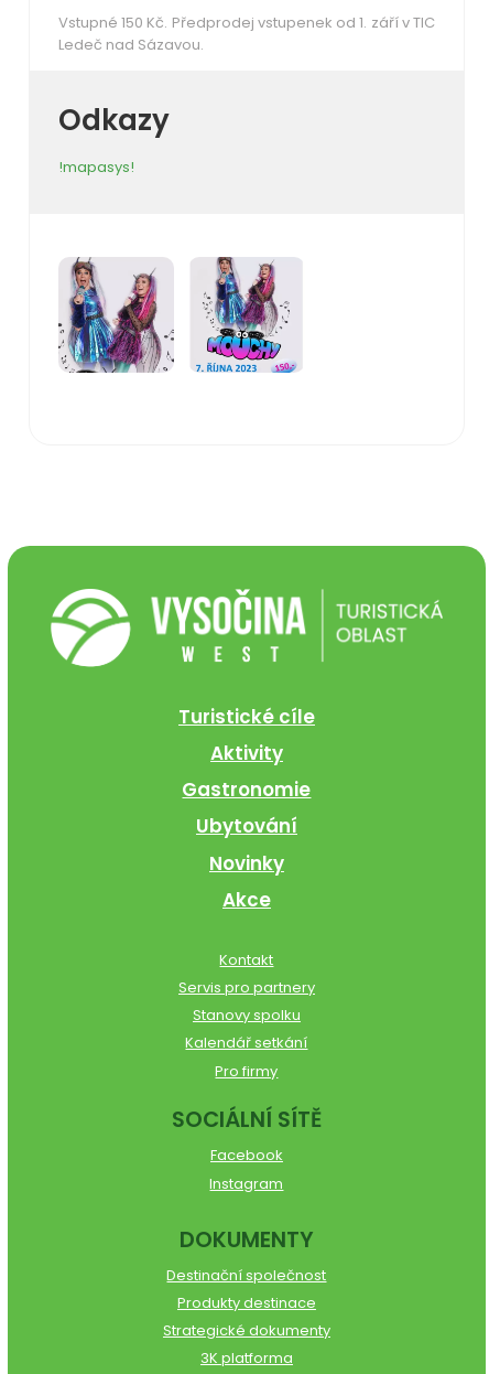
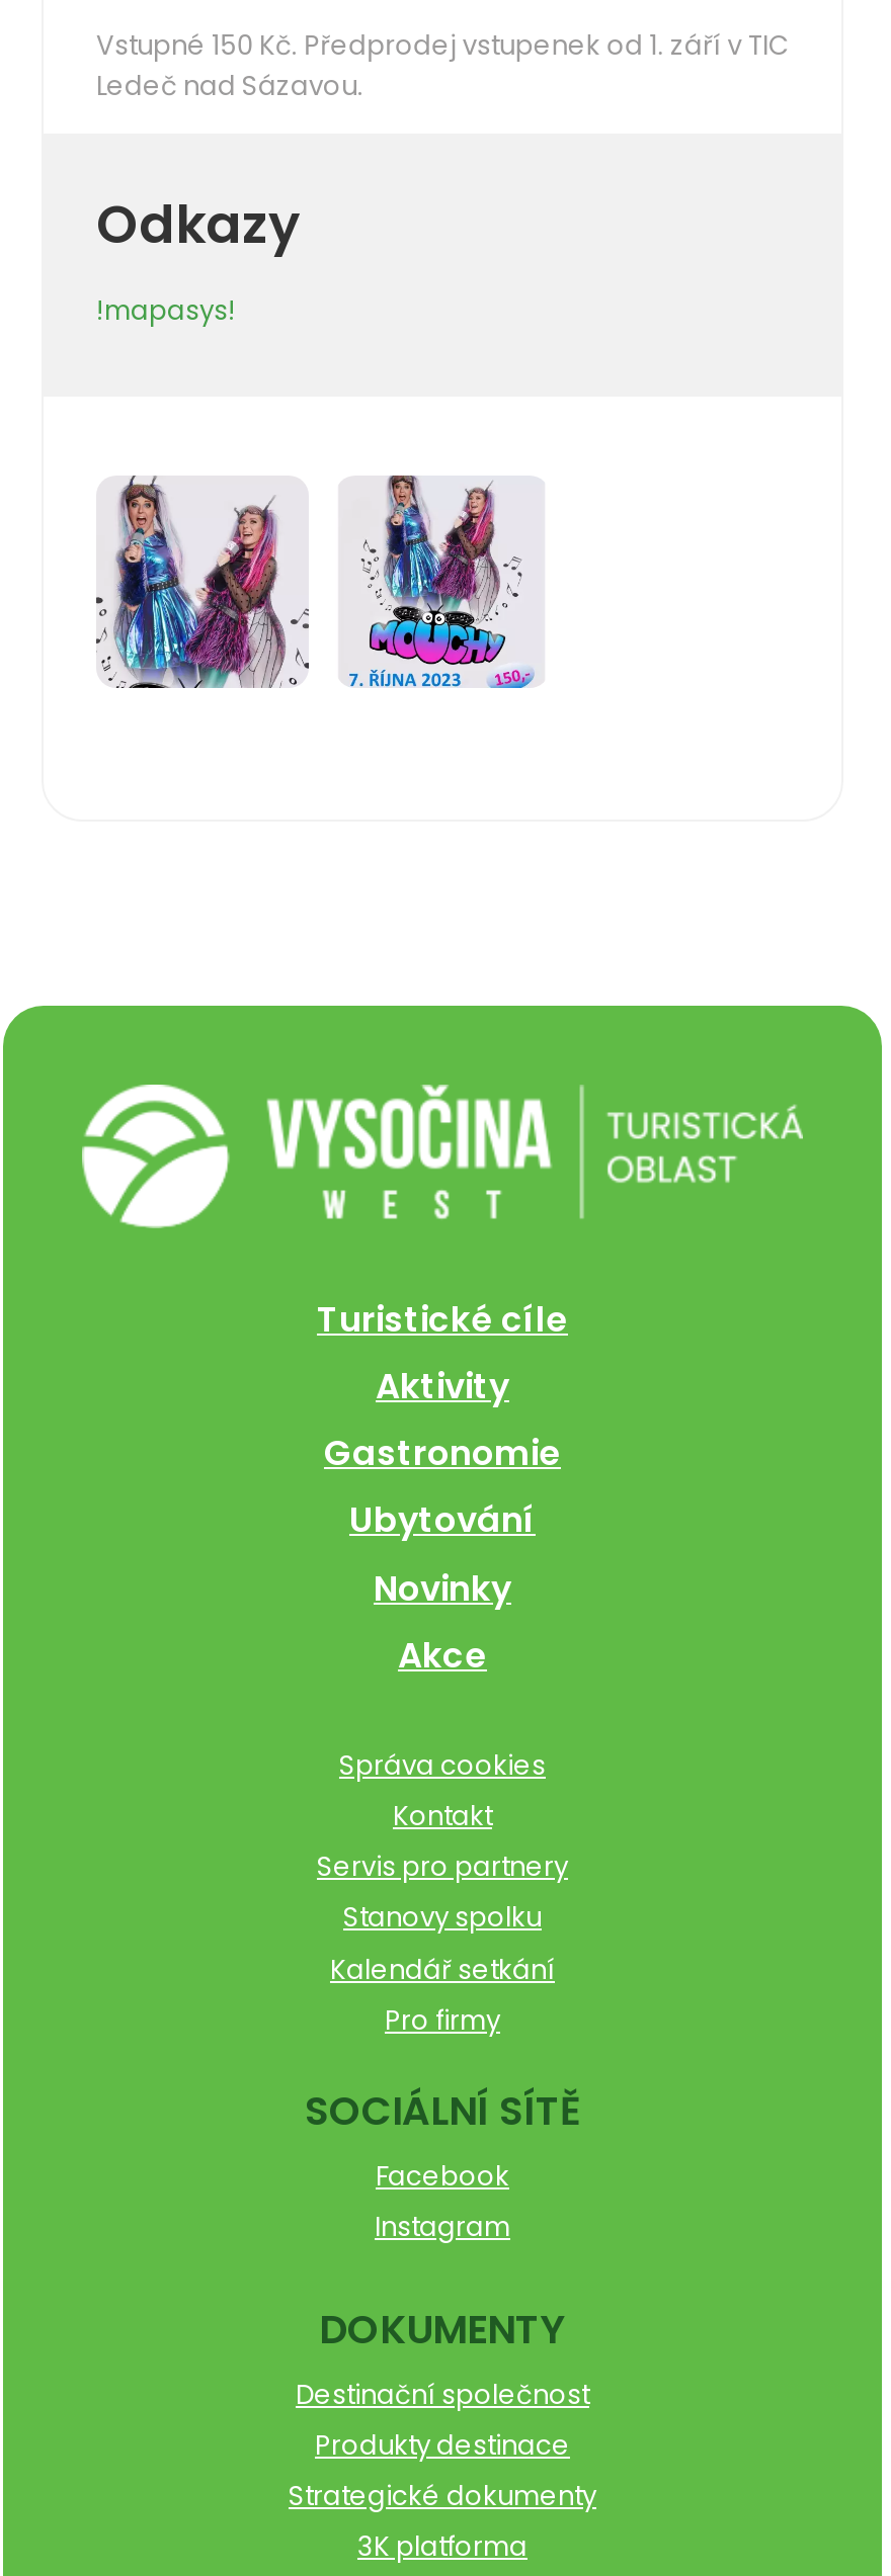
none -> [339,1746,546,1785] Správa cookies

